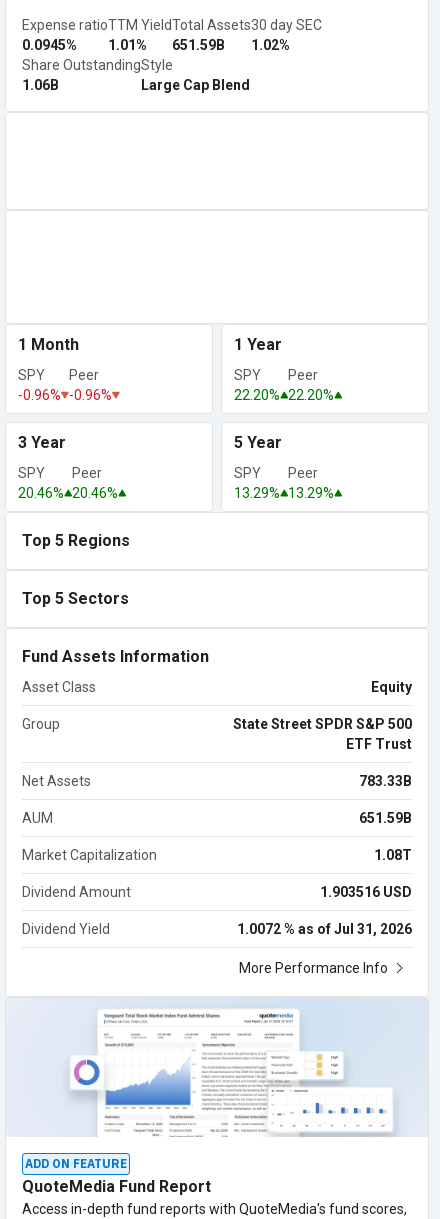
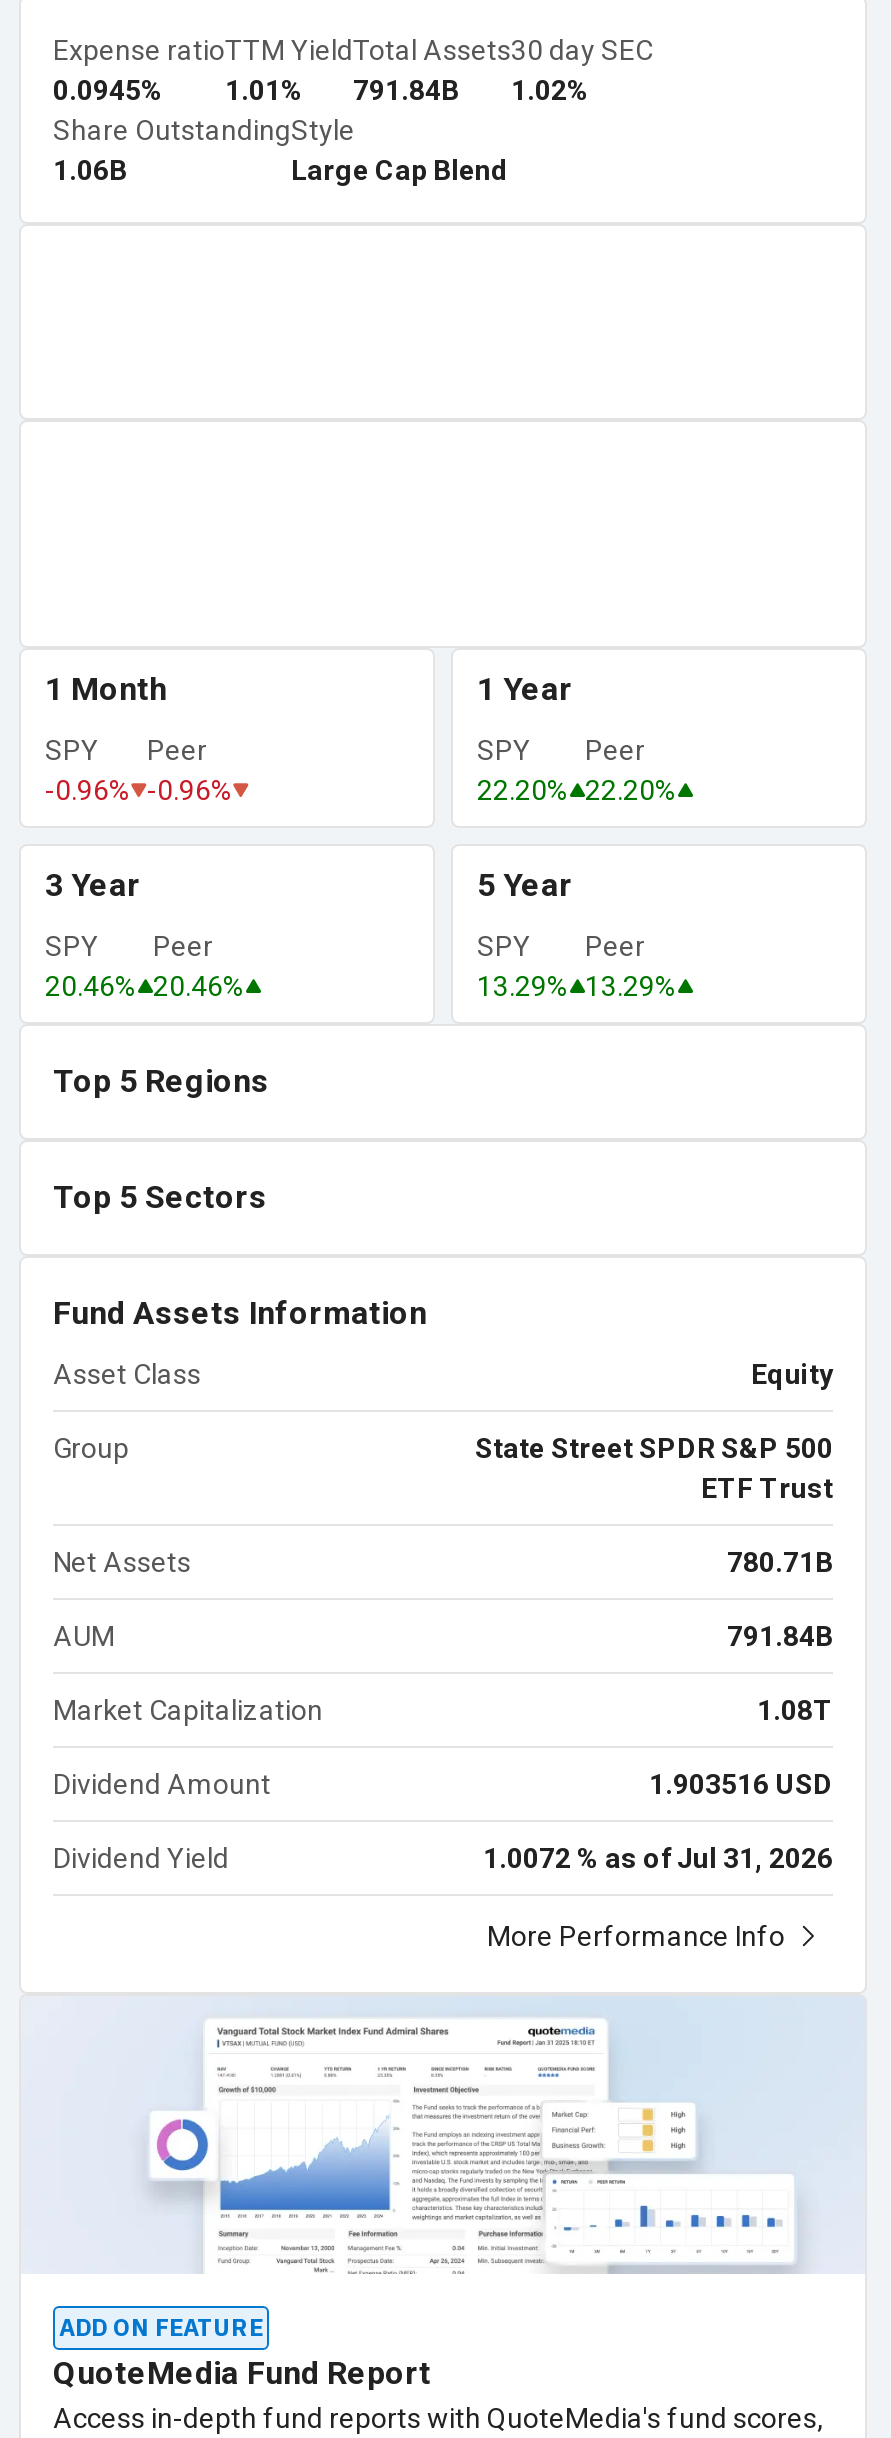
[22,37,290,53] 0.0945% 1.01% 651.59B 1.02% -> [53,74,589,106] 0.0945% 1.01% 791.84B 1.02%
[359,773,412,789] 783.33B -> [727,1546,833,1578] 780.71B
[359,810,412,826] 651.59B -> [727,1620,833,1652] 791.84B

